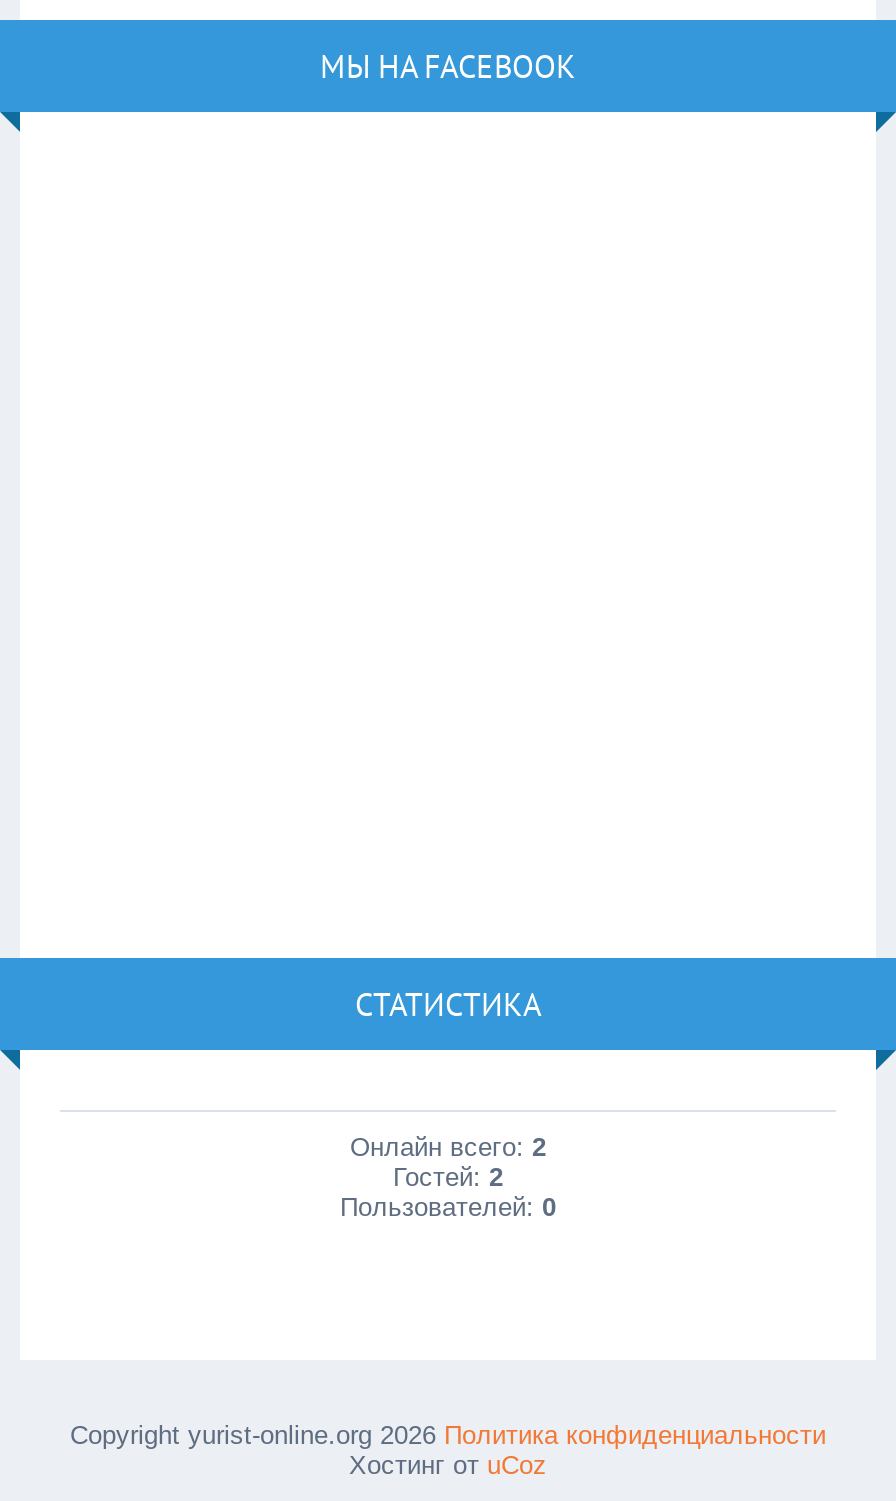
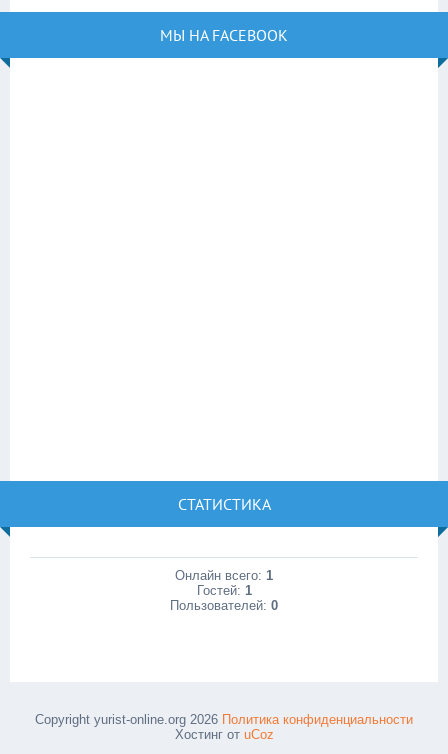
[350,1132,546,1162] Онлайн всего: 2 -> [175,568,273,583] Онлайн всего: 1
[393,1162,503,1192] Гостей: 2 -> [196,583,251,598] Гостей: 1

